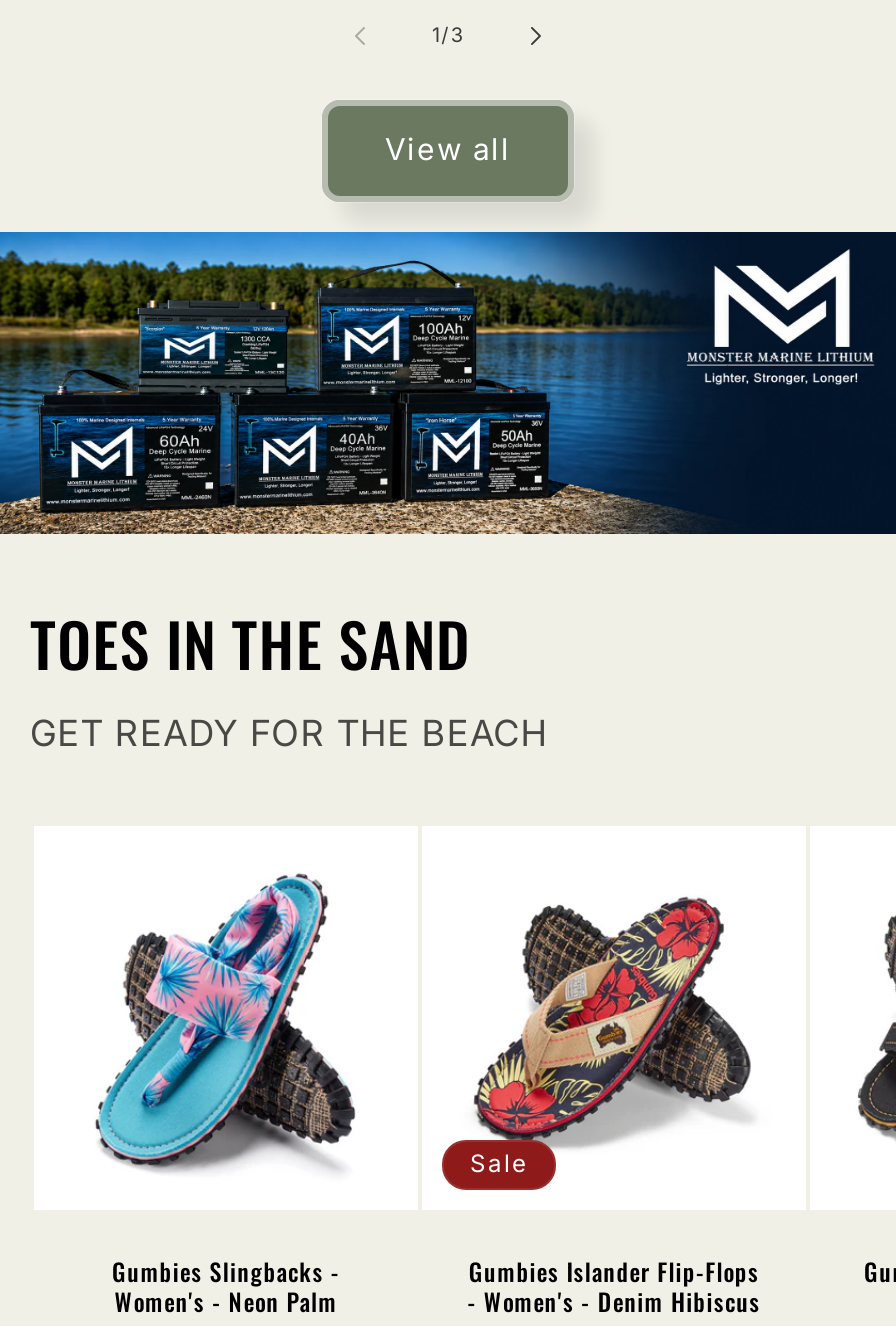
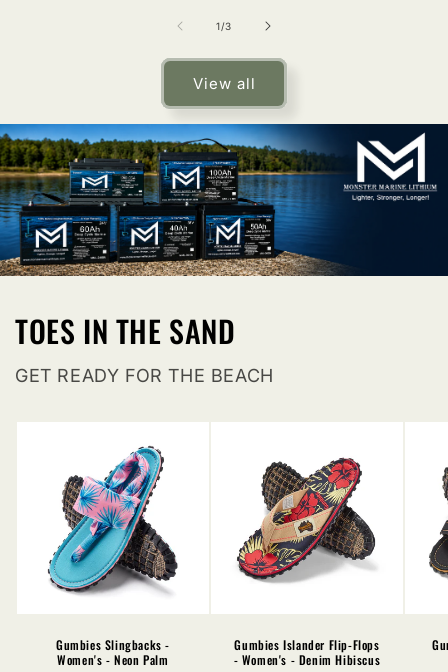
[470,1148,528,1178] Sale -> none

